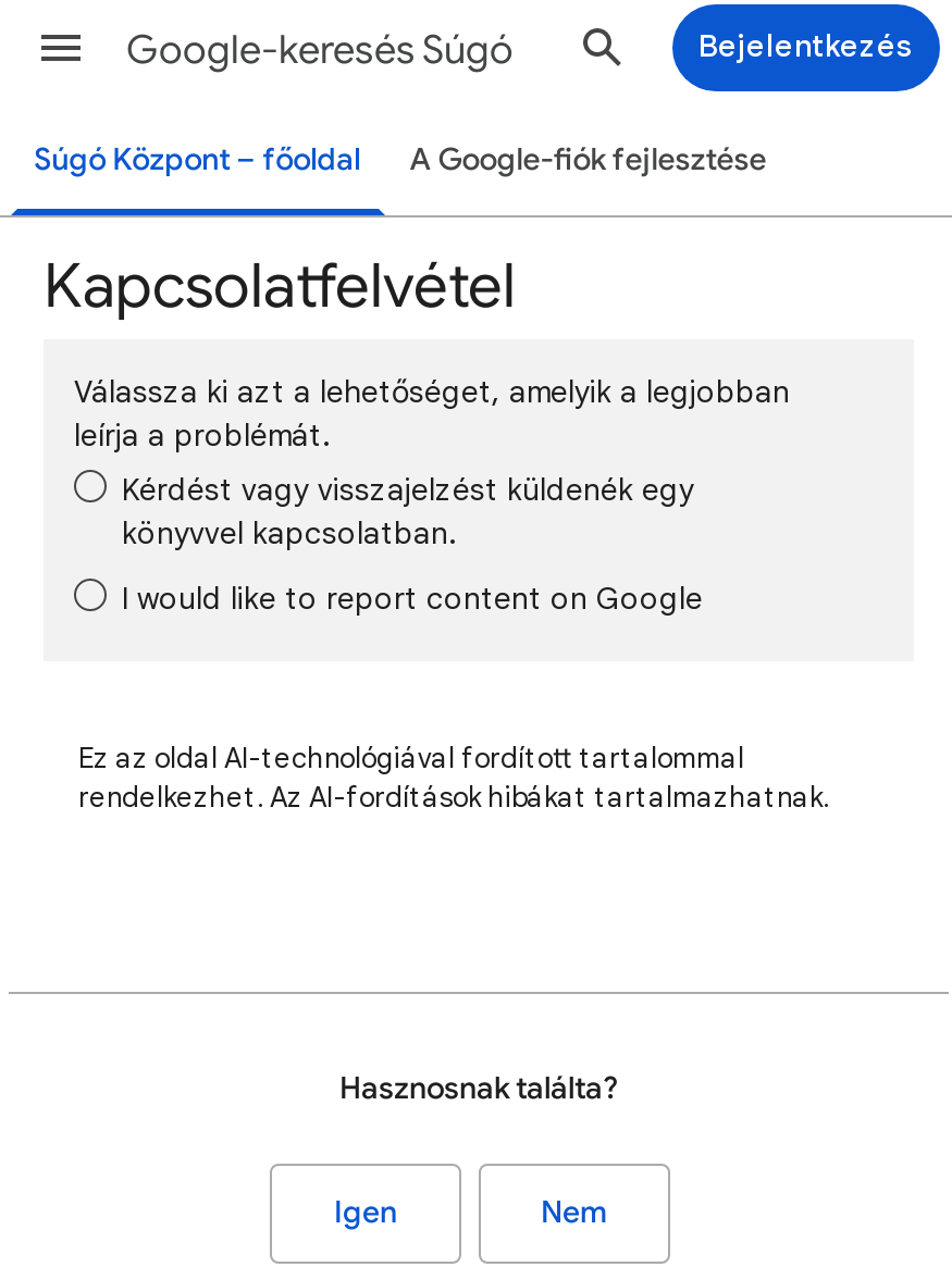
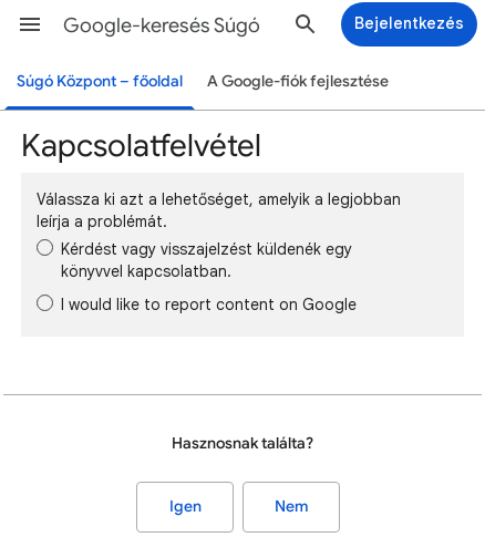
[78,740,829,816] Ez az oldal AI-technológiával fordított tartalommal | rendelkezhet. Az AI-fordítások hibákat tartalmazhatnak. -> none

